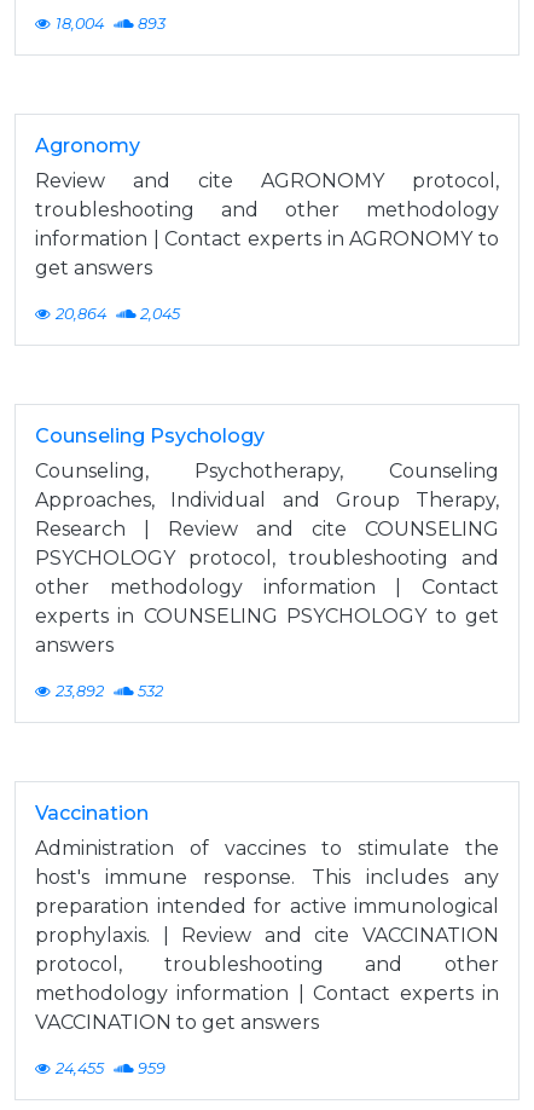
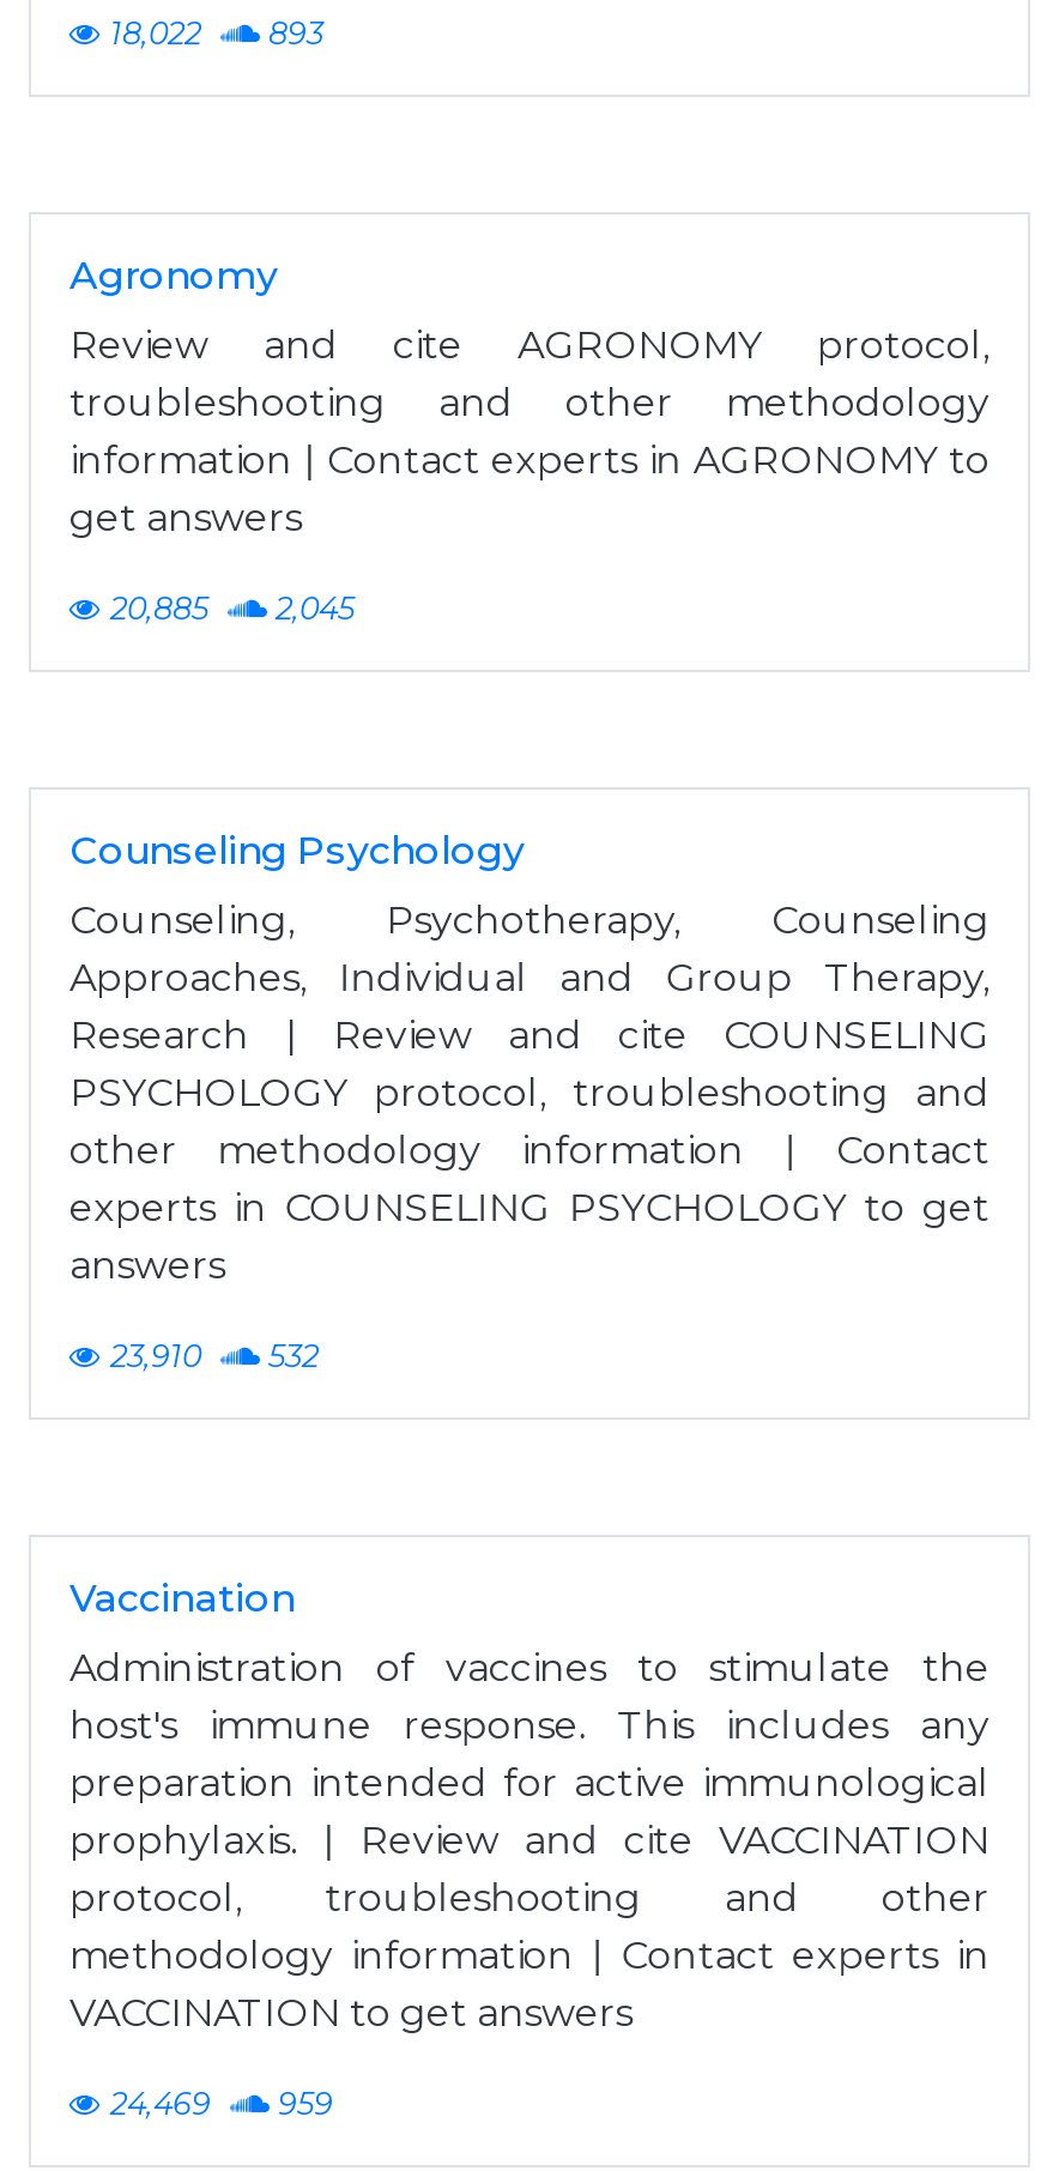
[56,14,166,32] 18,004 893 -> [110,15,323,51] 18,022 893
[56,304,180,322] 20,864 2,045 -> [110,590,355,626] 20,885 2,045
[56,682,163,700] 23,892 532 -> [110,1338,319,1374] 23,910 532
[56,1059,166,1077] 24,455 959 -> [110,2085,333,2121] 24,469 959

